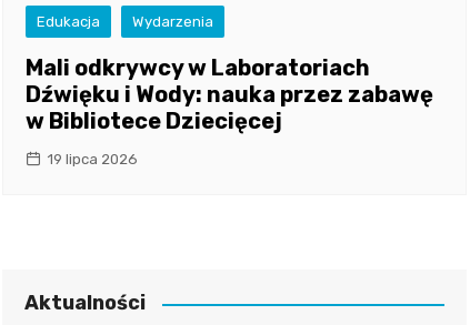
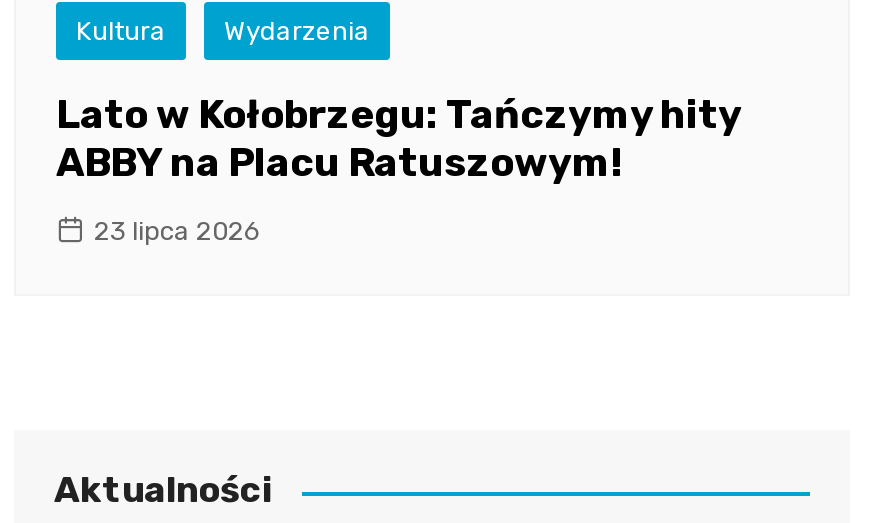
[37,14,100,30] Edukacja -> [76,16,166,46] Kultura
[26,55,433,135] Mali odkrywcy w Laboratoriach | Dźwięku i Wody: nauka przez zabawę | w Bibliotece Dziecięcej -> [56,90,740,186] Lato w Kołobrzegu: Tańczymy hity | ABBY na Placu Ratuszowym!
[47,151,138,168] 19 lipca 2026 -> [94,216,262,246] 23 lipca 2026

